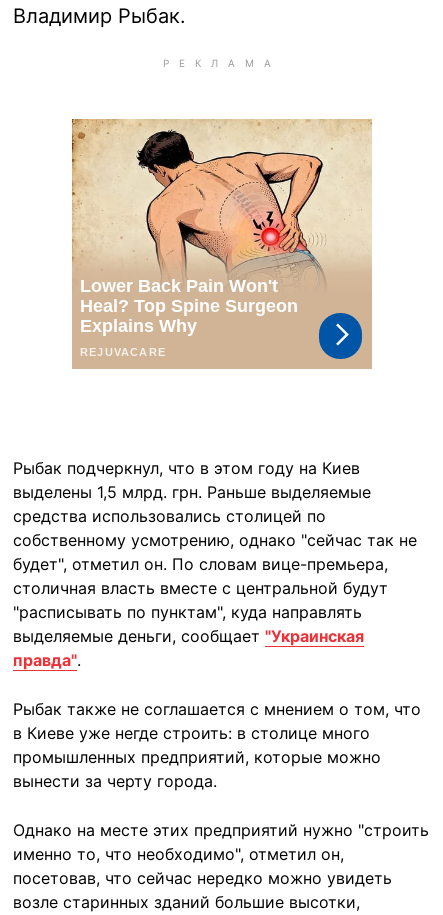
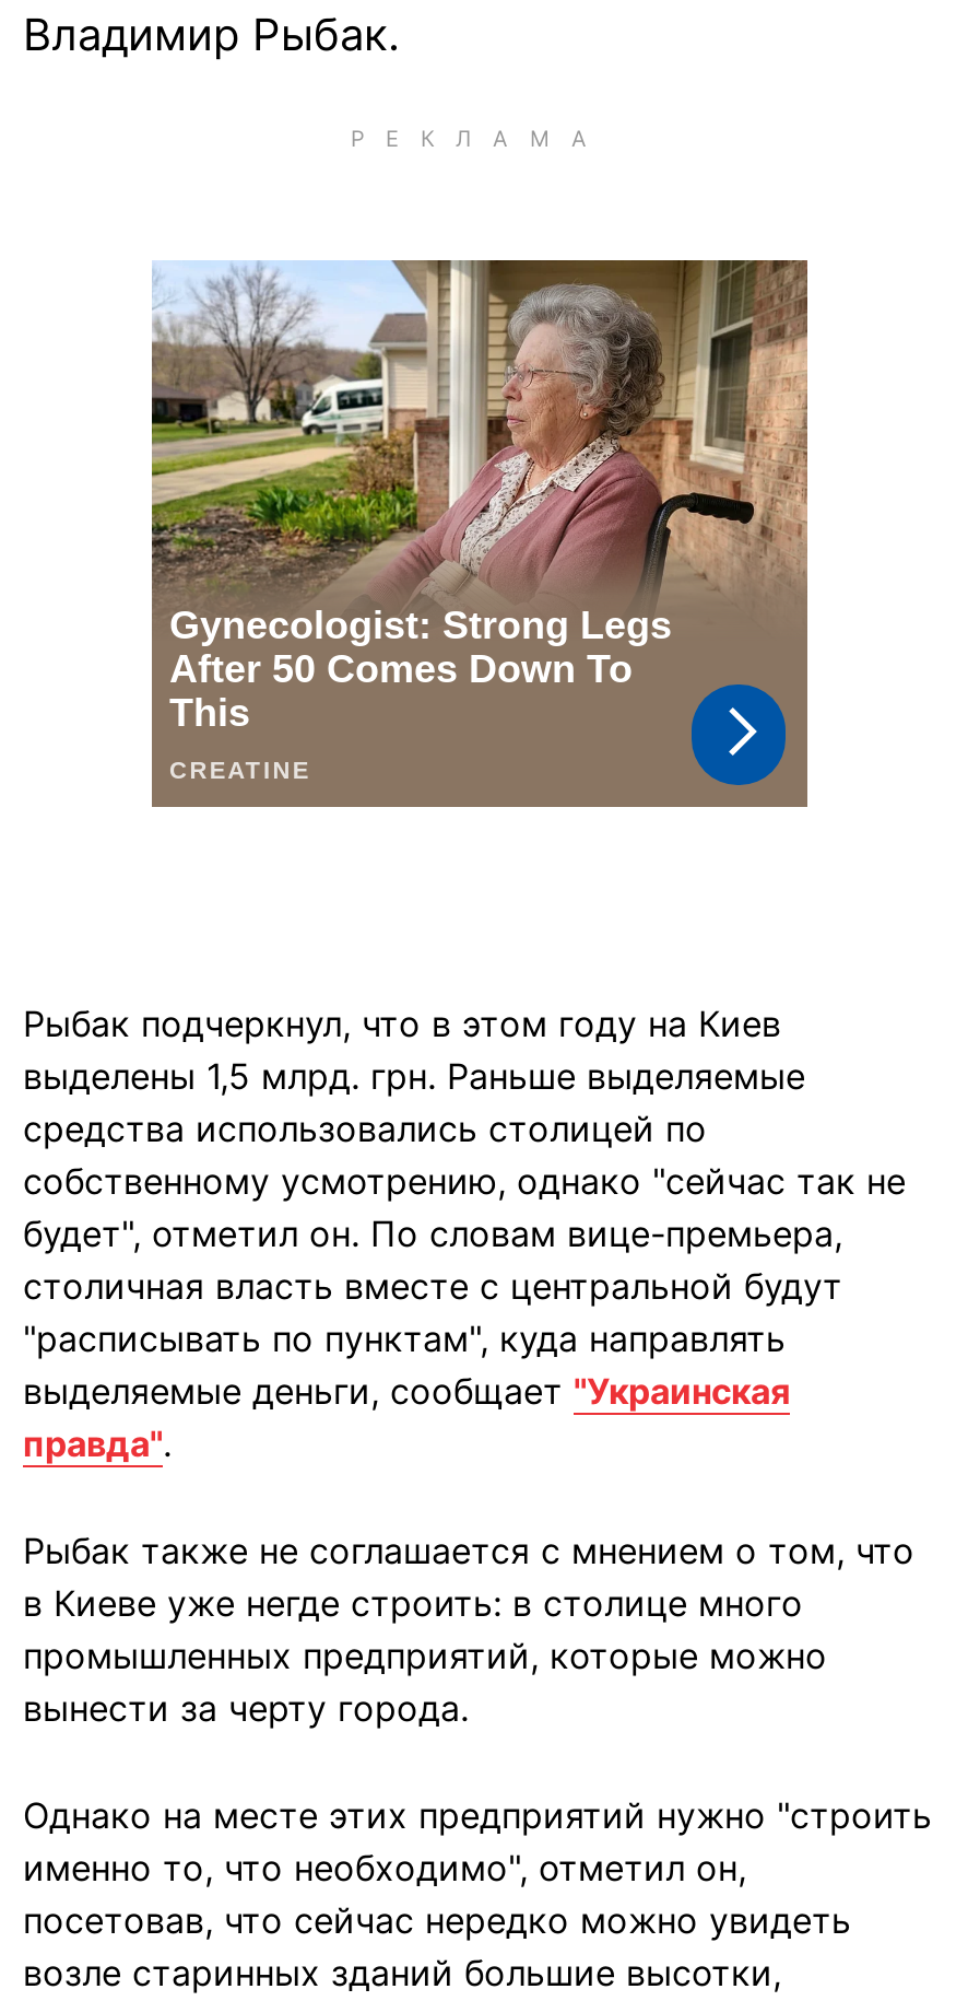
[71,118,372,369] [image] -> [150,258,810,807] [image]

